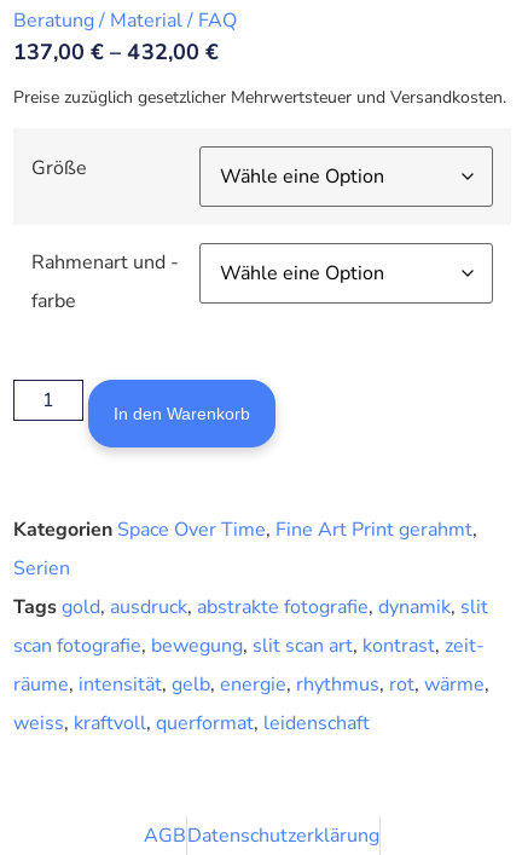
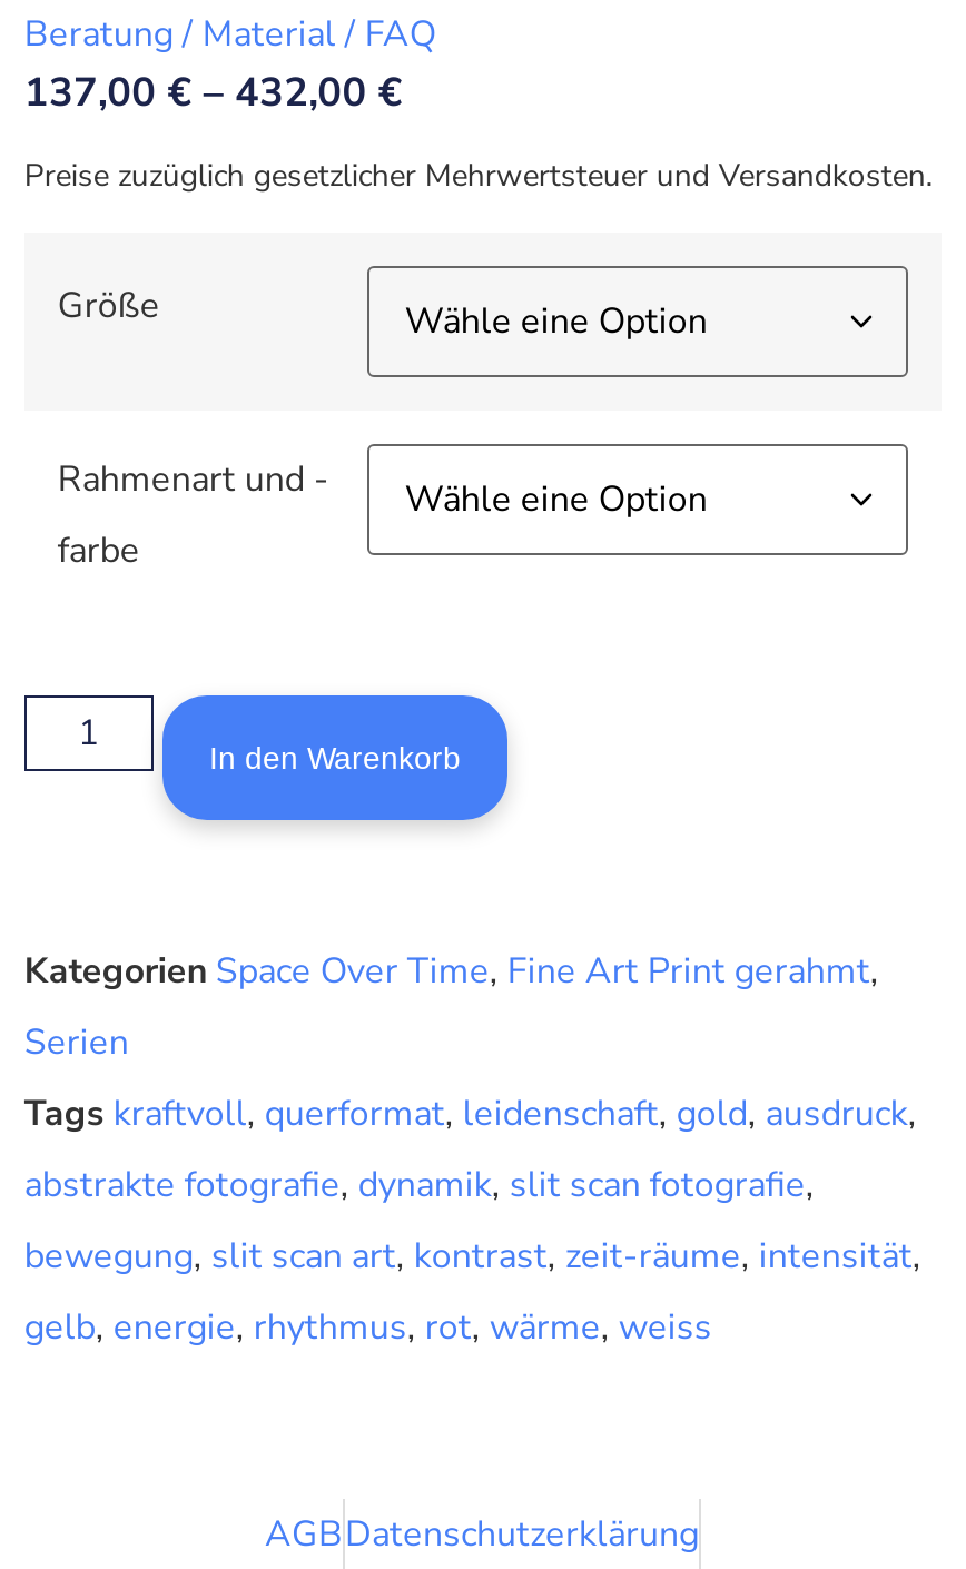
[13,594,488,621] Tags gold, ausdruck, abstrakte fotografie, dynamik, slit -> [24,1090,917,1139] Tags kraftvoll, querformat, leidenschaft, gold, ausdruck,
[13,633,484,659] scan fotografie, bewegung, slit scan art, kontrast, zeit- -> [24,1161,814,1210] abstrakte fotografie, dynamik, slit scan fotografie,
[13,671,489,698] räume, intensität, gelb, energie, rhythmus, rot, wärme, -> [24,1232,921,1281] bewegung, slit scan art, kontrast, zeit-räume, intensität,
[13,710,370,737] weiss, kraftvoll, querformat, leidenschaft -> [24,1303,712,1352] gelb, energie, rhythmus, rot, wärme, weiss

